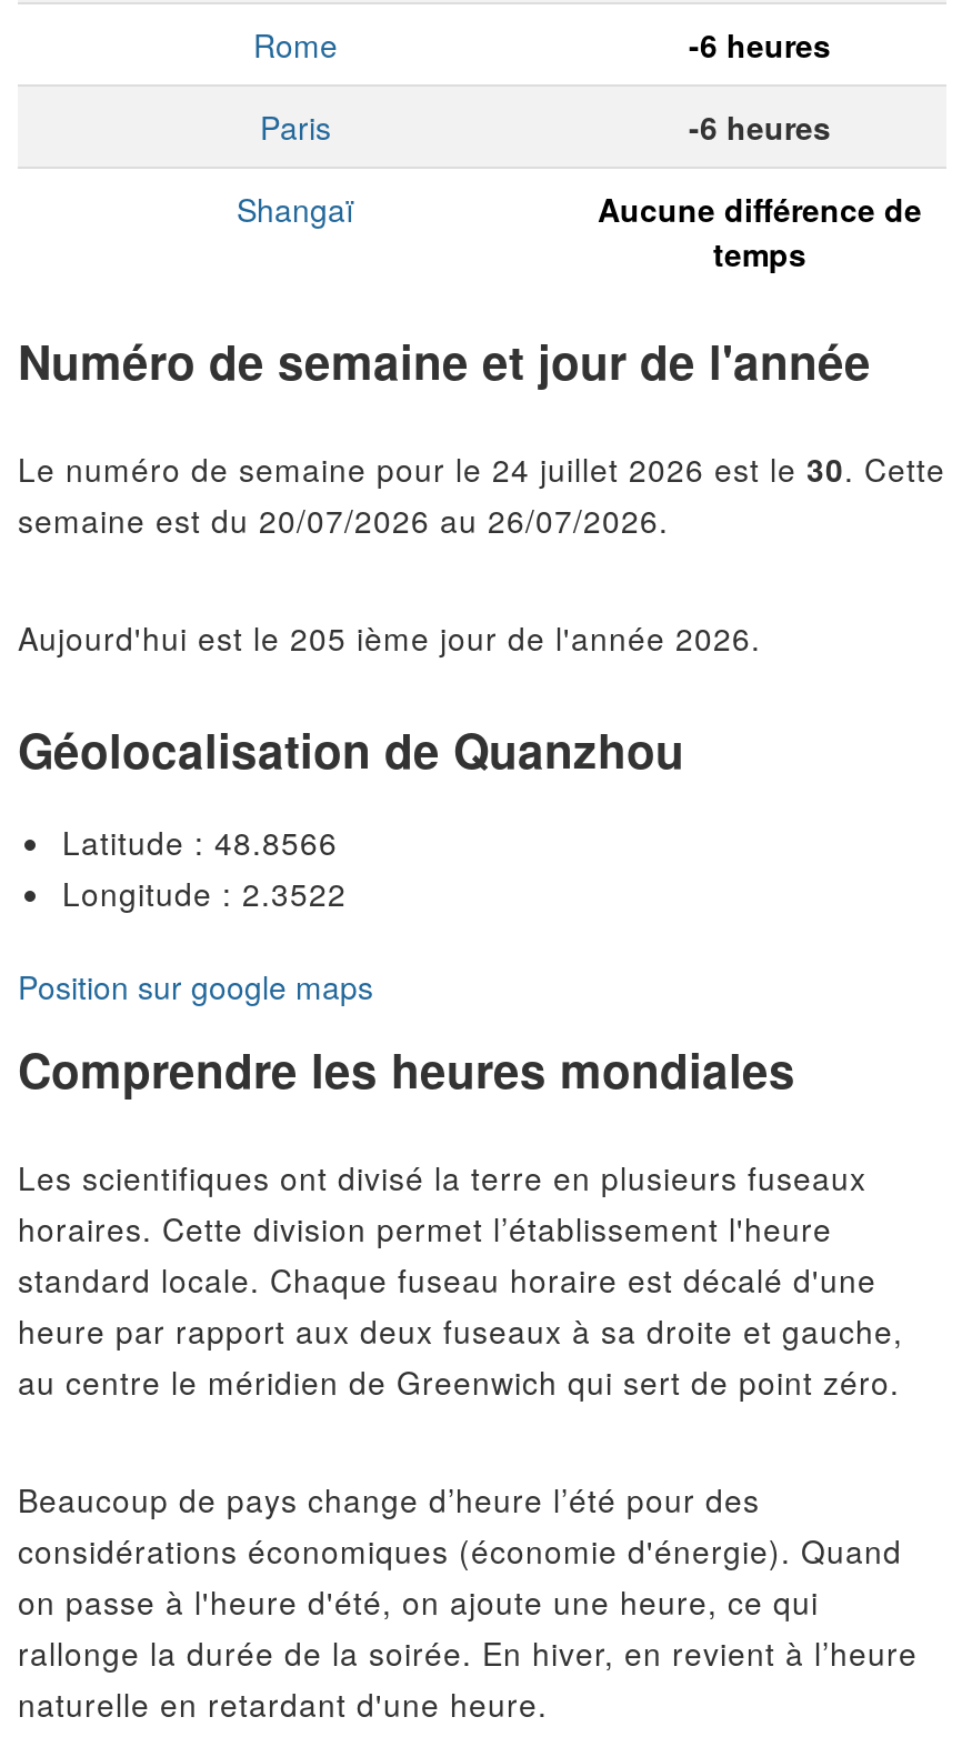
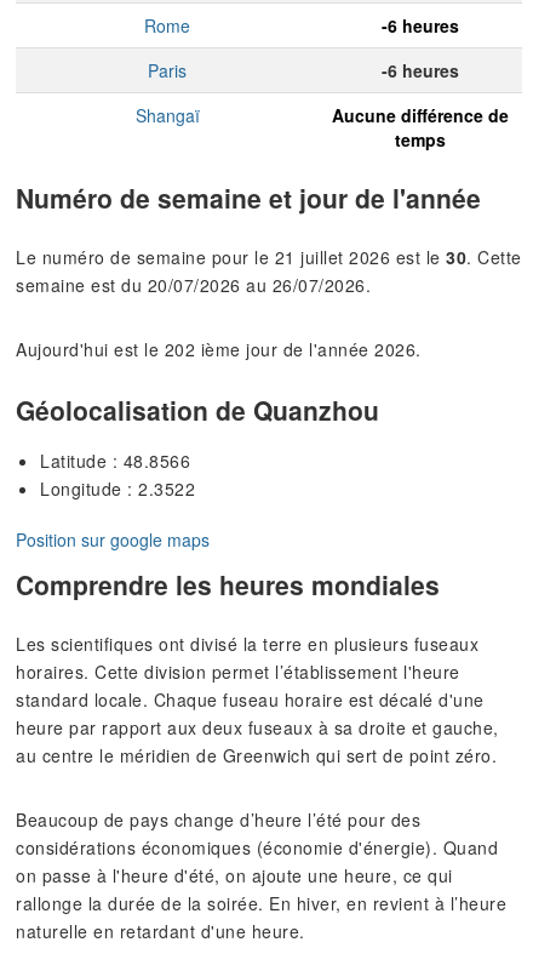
[18,447,945,491] Le numéro de semaine pour le 24 juillet 2026 est le 30. Cette -> [16,245,521,269] Le numéro de semaine pour le 21 juillet 2026 est le 30. Cette
[18,616,761,660] Aujourd'hui est le 205 ième jour de l'année 2026. -> [16,337,421,361] Aujourd'hui est le 202 ième jour de l'année 2026.

